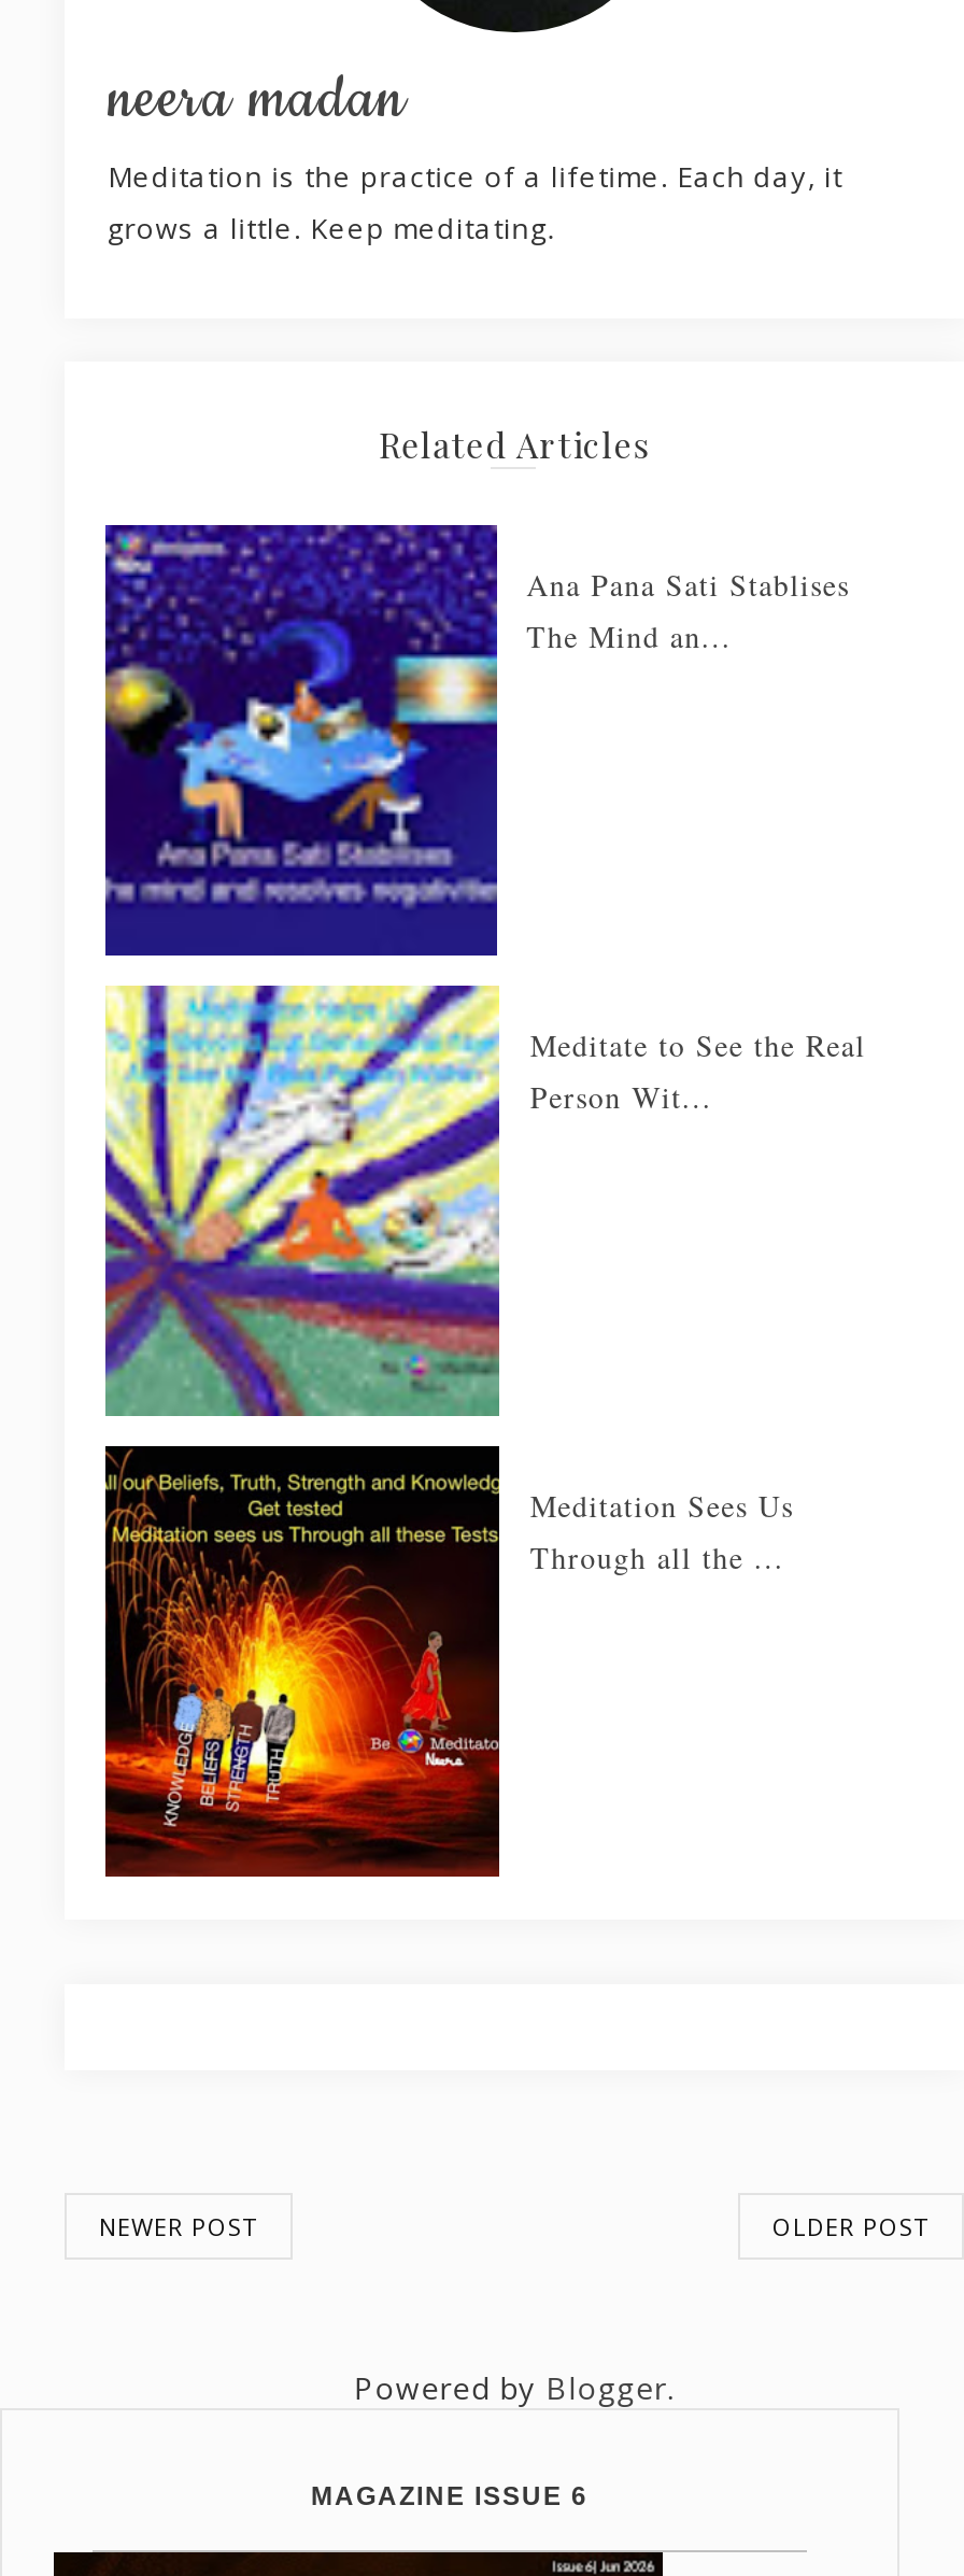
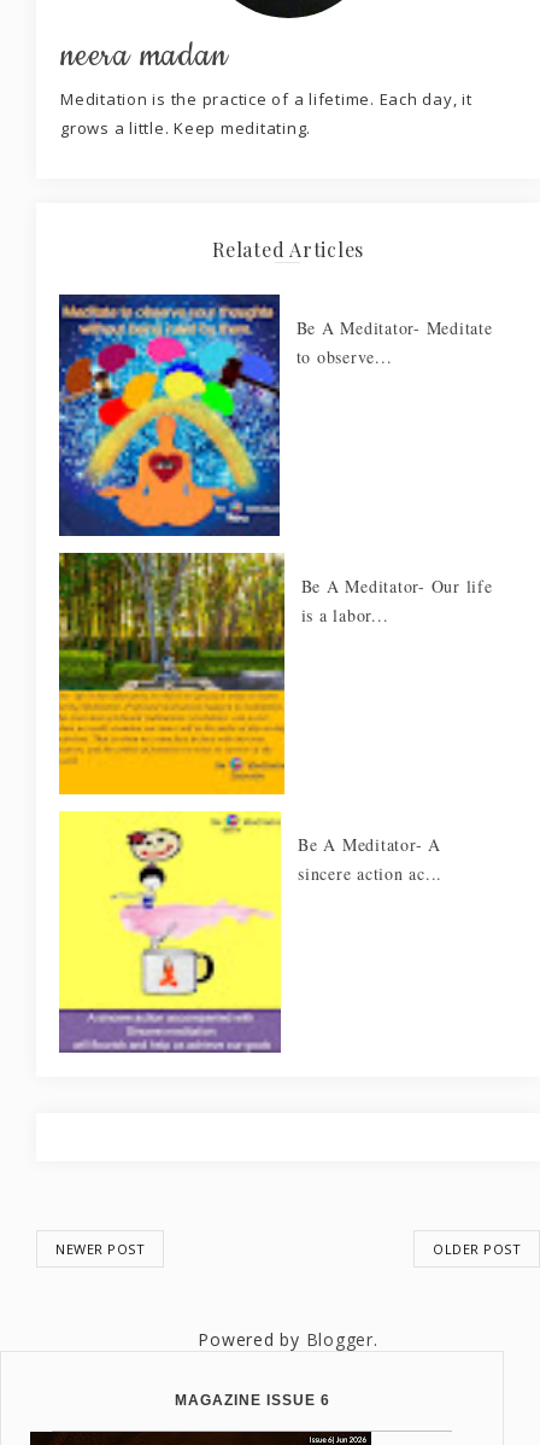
[103,523,850,956] [image] | Ana Pana Sati Stablises | The Mind an... -> [58,295,493,536] [image] | Be A Meditator- Meditate | to observe...
[103,983,866,1418] [image] | Meditate to See the Real | Person Wit... -> [58,552,493,796] [image] | Be A Meditator- Our life | is a labor...
[103,1444,794,1879] [image] | Meditation Sees Us | Through all the ... -> [58,810,442,1054] [image] | Be A Meditator- A | sincere action ac...

